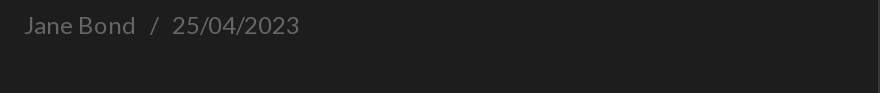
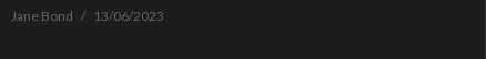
[24,10,300,40] Jane Bond 25/04/2023 -> [11,8,164,24] Jane Bond 13/06/2023

